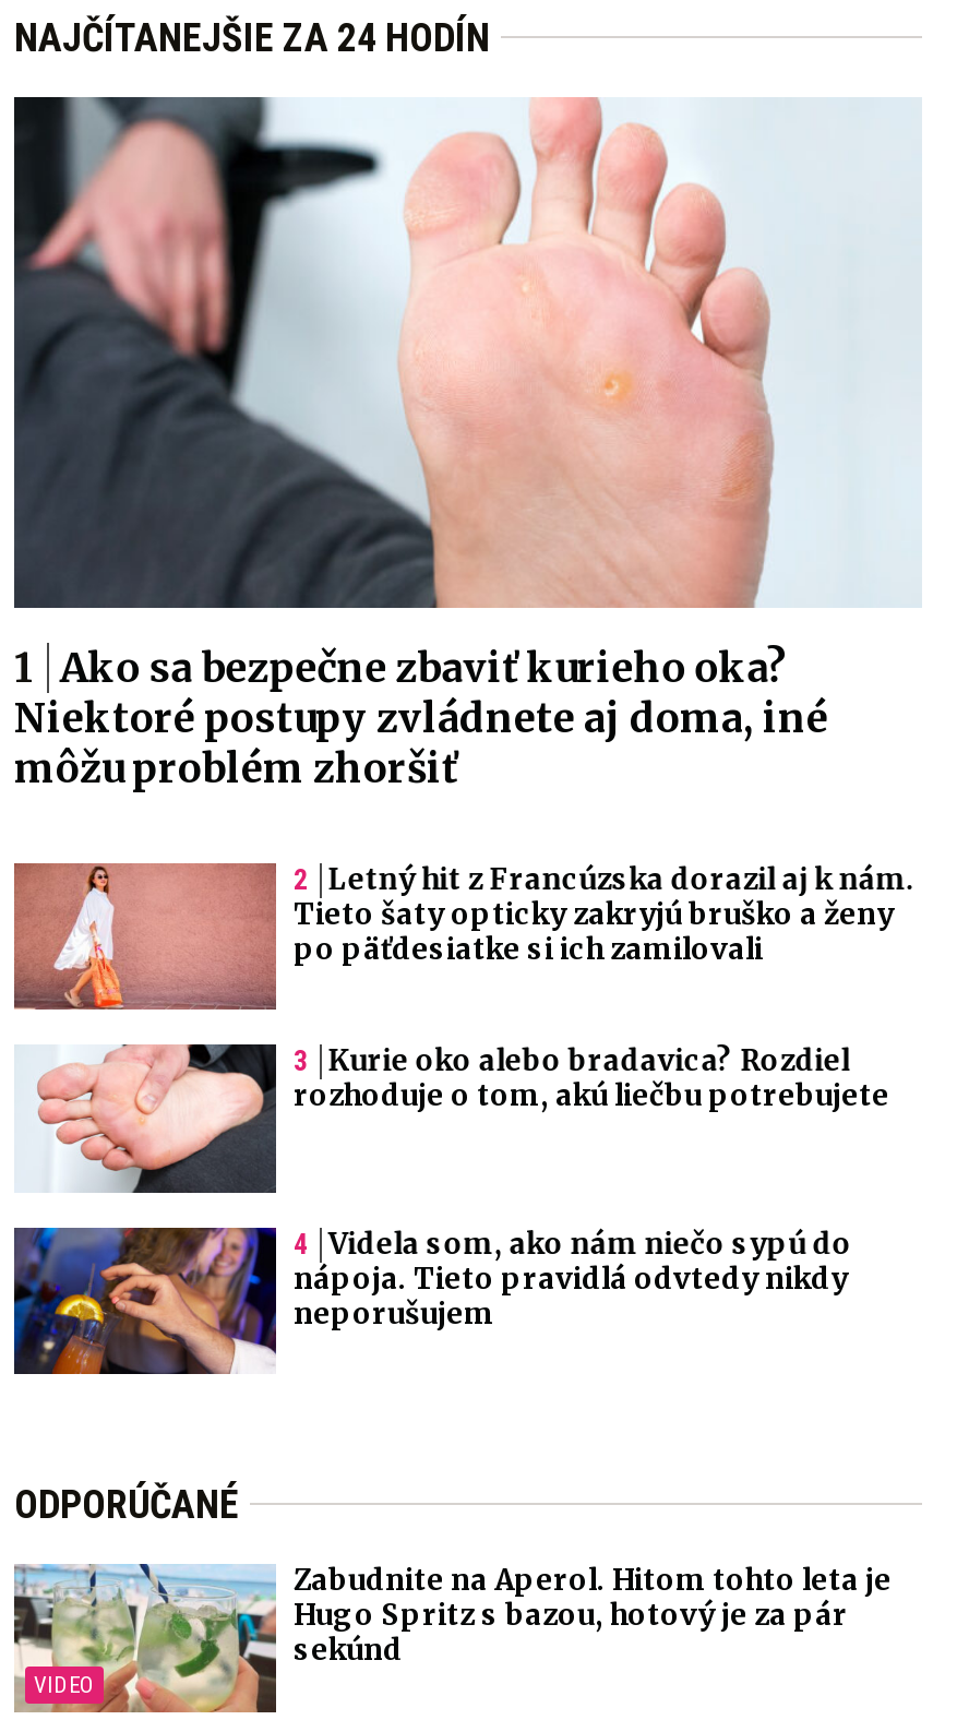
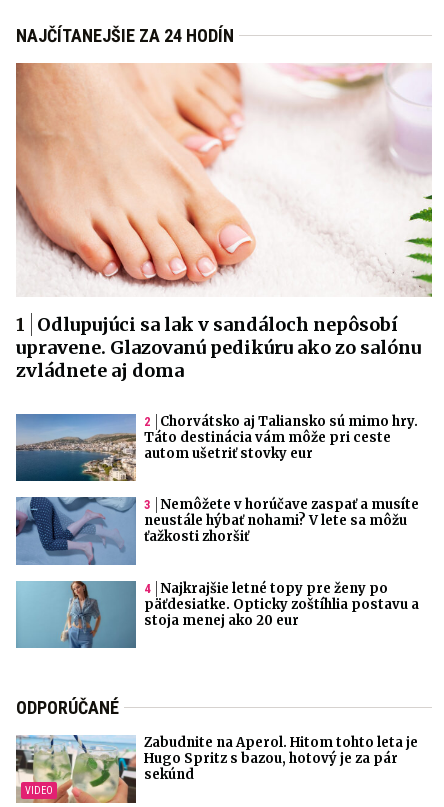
[12,95,922,793] [image] | Ako sa bezpečne zbaviť kurieho oka? | Niektoré postupy zvládnete aj doma, iné | môžu problém zhoršiť -> [15,62,433,382] [image] | Odlupujúci sa lak v sandáloch nepôsobí | upravene. Glazovanú pedikúru ako zo salónu | zvládnete aj doma
[12,860,915,1012] [image] | Letný hit z Francúzska dorazil aj k nám. | Tieto šaty opticky zakryjú bruško a ženy | po päťdesiatke si ich zamilovali -> [15,413,418,482] [image] | Chorvátsko aj Taliansko sú mimo hry. | Táto destinácia vám môže pri ceste | autom ušetriť stovky eur
[14,1042,889,1195] [image] | Kurie oko alebo bradavica? Rozdiel | rozhoduje o tom, akú liečbu potrebujete -> [15,496,419,566] [image] | Nemôžete v horúčave zaspať a musíte | neustále hýbať nohami? V lete sa môžu | ťažkosti zhoršiť
[12,1225,852,1376] [image] | Videla som, ako nám niečo sypú do | nápoja. Tieto pravidlá odvtedy nikdy | neporušujem -> [15,580,419,649] [image] | Najkrajšie letné topy pre ženy po | päťdesiatke. Opticky zoštíhlia postavu a | stoja menej ako 20 eur

